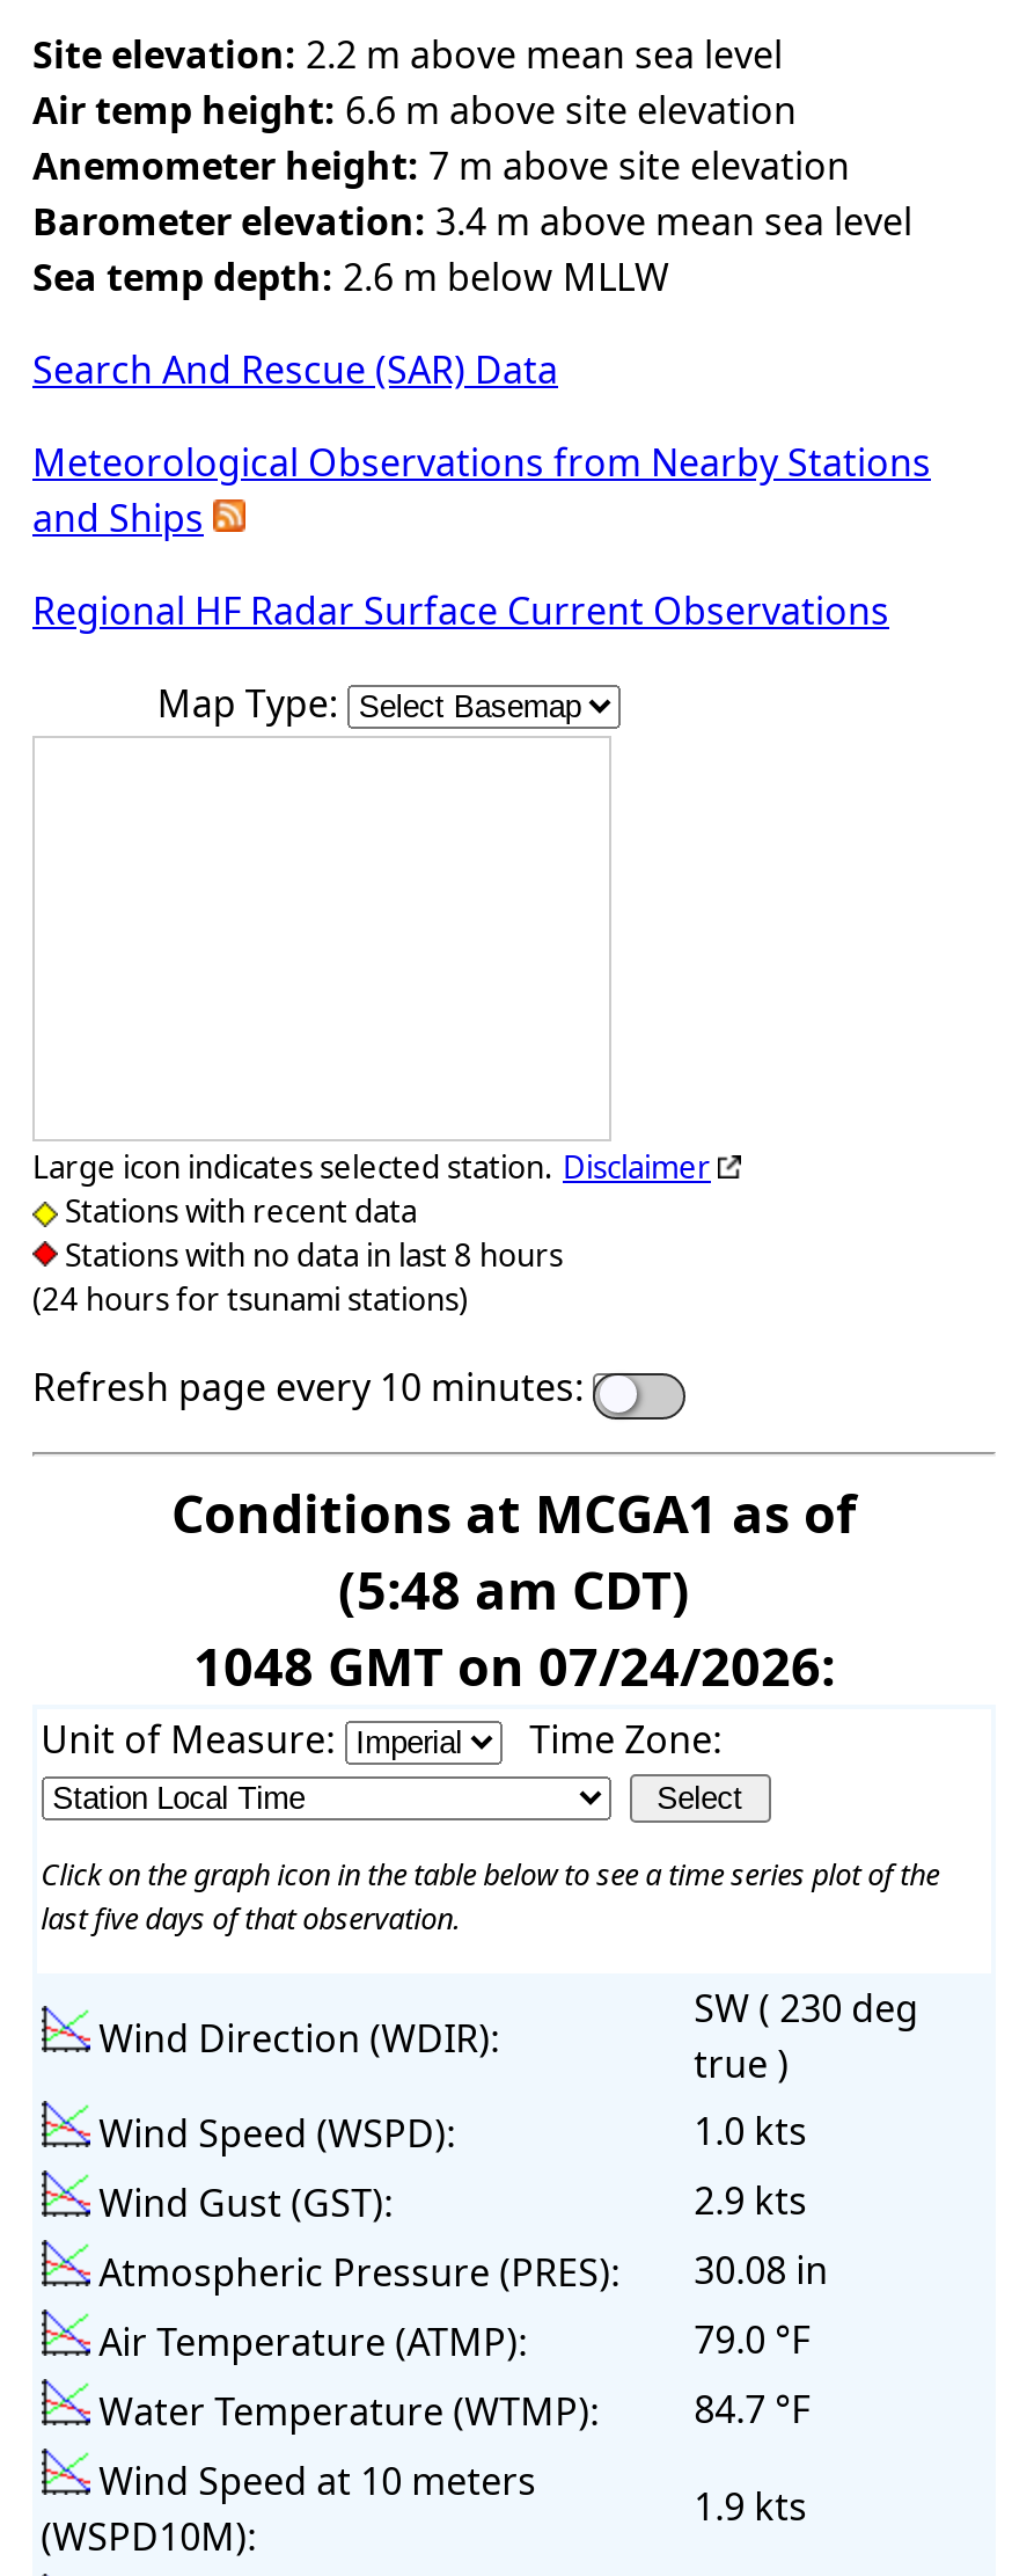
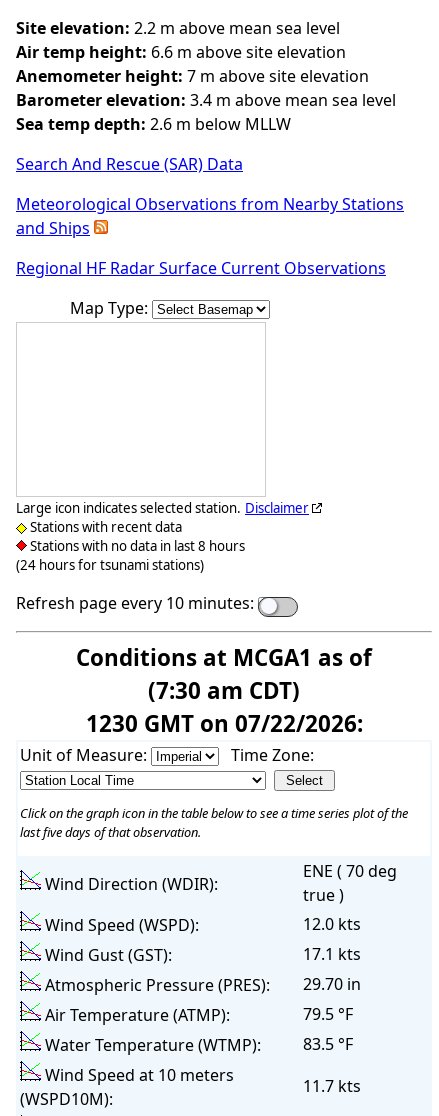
[338,1554,690,1626] (5:48 am CDT) -> [148,675,300,706] (7:30 am CDT)
[193,1631,835,1703] 1048 GMT on 07/24/2026: -> [85,708,362,739] 1230 GMT on 07/22/2026:
[694,1983,918,2034] SW ( 230 deg -> [303,860,397,882] ENE ( 70 deg
[694,2106,807,2157] 1.0 kts -> [303,913,361,935] 12.0 kts
[694,2175,807,2226] 2.9 kts -> [303,943,361,965] 17.1 kts
[89,2245,828,2298] Atmospheric Pressure (PRES): 30.08 in -> [41,973,361,996] Atmospheric Pressure (PRES): 29.70 in
[694,2314,810,2365] 79.0 °F -> [303,1003,353,1025] 79.5 °F
[89,2384,810,2437] Water Temperature (WTMP): 84.7 °F -> [41,1033,353,1056] Water Temperature (WTMP): 83.5 °F
[694,2481,807,2532] 1.9 kts -> [303,1075,361,1097] 11.7 kts

